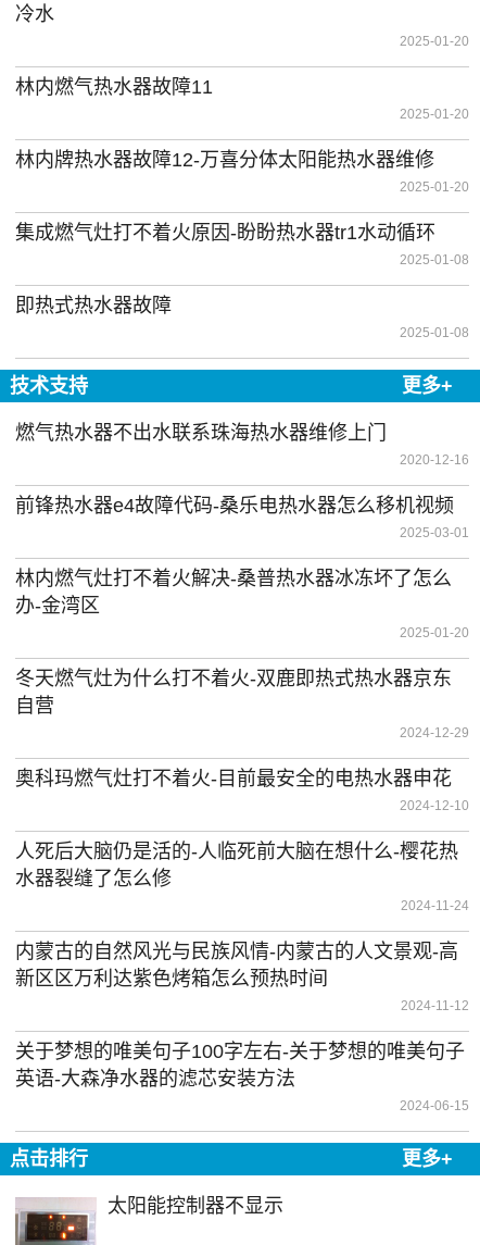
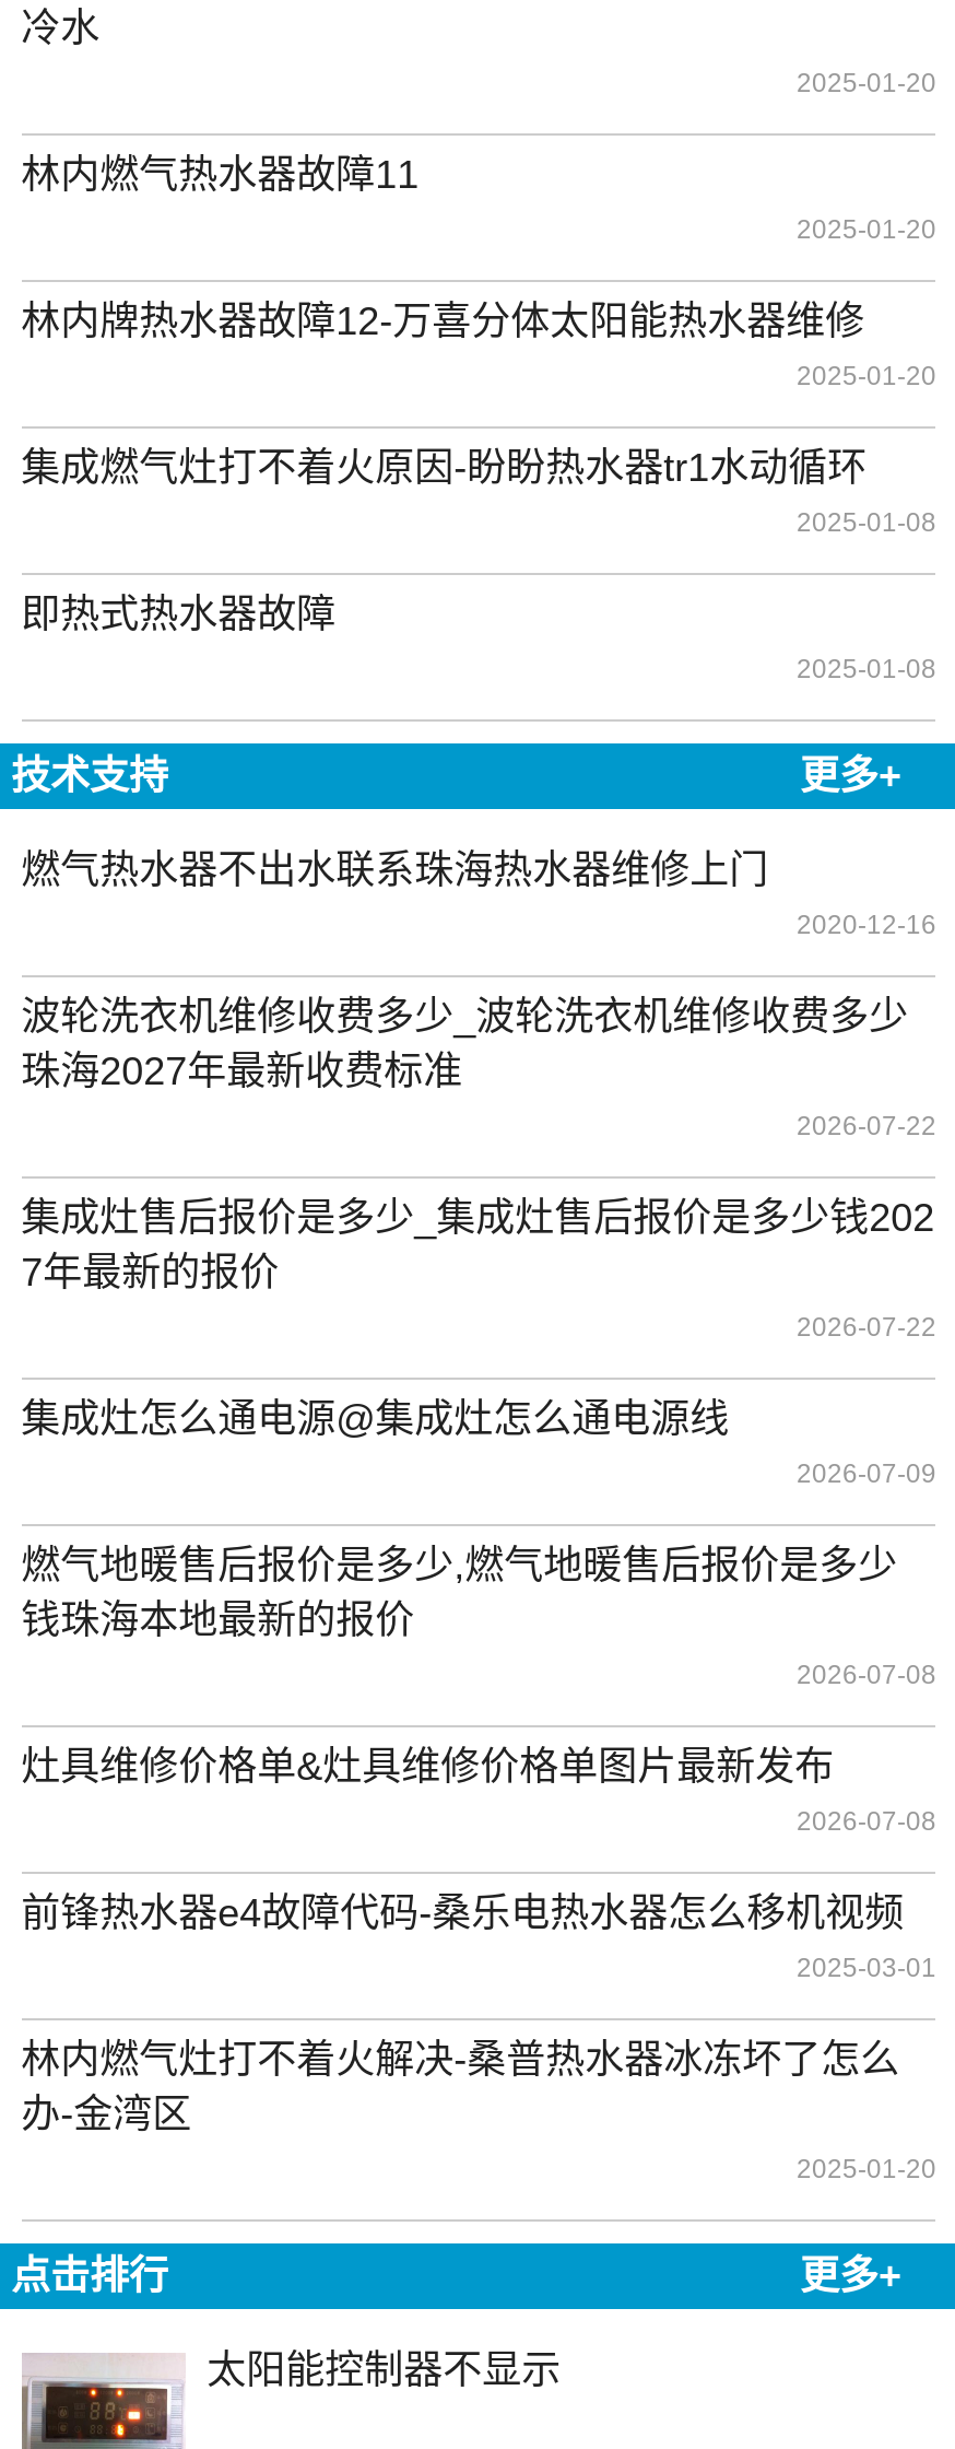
none -> [21,994,936,1836] 波轮洗衣机维修收费多少_波轮洗衣机维修收费多少 | 珠海2027年最新收费标准 | 2026-07-22 | 集成灶售后报价是多少_集成灶售后报价是多少钱202 | 7年最新的报价 | 2026-07-22 | 集成灶怎么通电源@集成灶怎么通电源线 | 2026-07-09 | 燃气地暖售后报价是多少,燃气地暖售后报价是多少 | 钱珠海本地最新的报价 | 2026-07-08 | 灶具维修价格单&灶具维修价格单图片最新发布 | 2026-07-08
moved [15,495,470,640] -> [21,1891,936,2184]: 前锋热水器e4故障代码-桑乐电热水器怎么移机视频 | 2025-03-01 | 林内燃气灶打不着火解决-桑普热水器冰冻坏了怎么 | 办-金湾区 | 2025-01-20
[15,667,470,1113] 冬天燃气灶为什么打不着火-双鹿即热式热水器京东 | 自营 | 2024-12-29 | 奥科玛燃气灶打不着火-目前最安全的电热水器申花 | 2024-12-10 | 人死后大脑仍是活的-人临死前大脑在想什么-樱花热 | 水器裂缝了怎么修 | 2024-11-24 | 内蒙古的自然风光与民族风情-内蒙古的人文景观-高 | 新区区万利达紫色烤箱怎么预热时间 | 2024-11-12 | 关于梦想的唯美句子100字左右-关于梦想的唯美句子 | 英语-大森净水器的滤芯安装方法 | 2024-06-15 -> none

